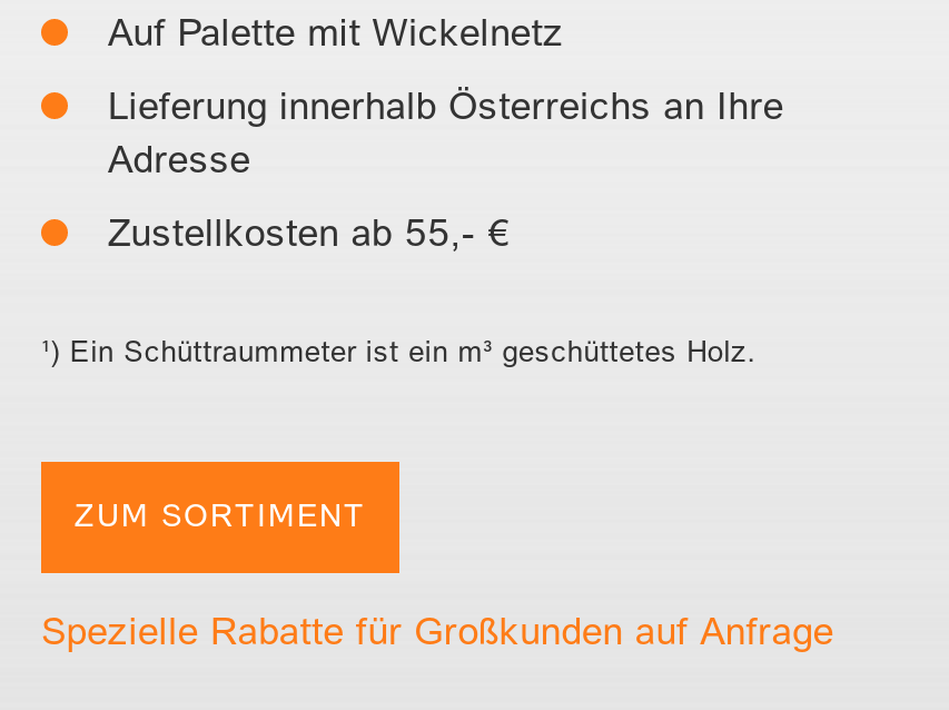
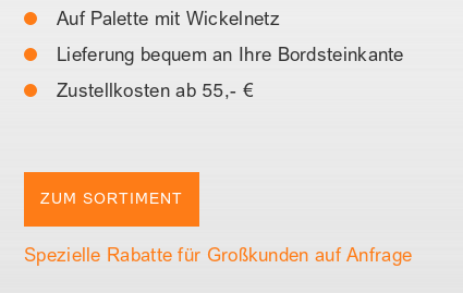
[108,84,784,184] Lieferung innerhalb Österreichs an Ihre | Adresse -> [57,44,404,67] Lieferung bequem an Ihre Bordsteinkante
[41,336,757,371] ¹) Ein Schüttraummeter ist ein m³ geschüttetes Holz. -> none

